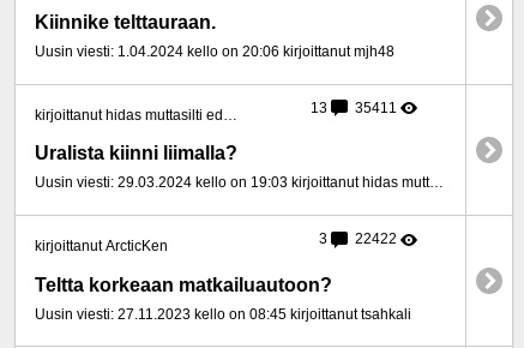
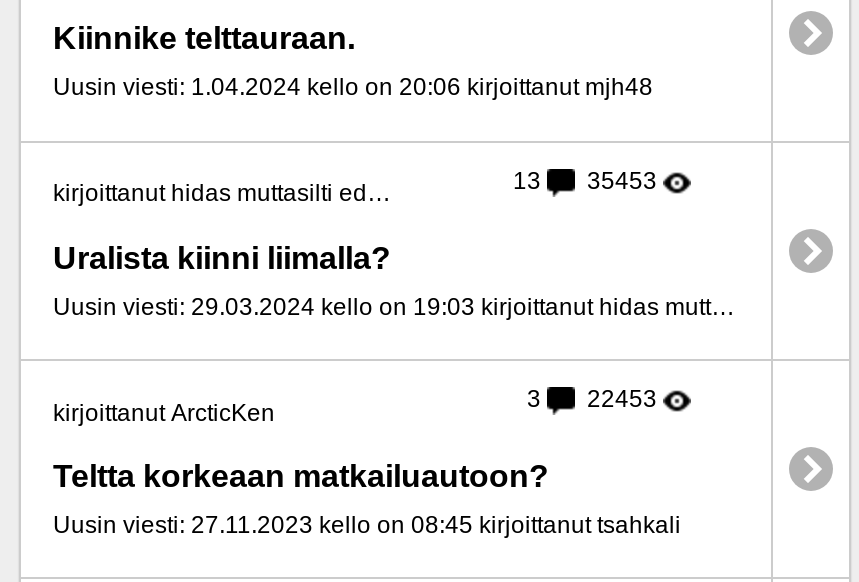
[311,99,400,116] 13 35411 -> [513,167,663,195] 13 35453
[319,230,400,247] 3 22422 -> [527,386,663,414] 3 22453

